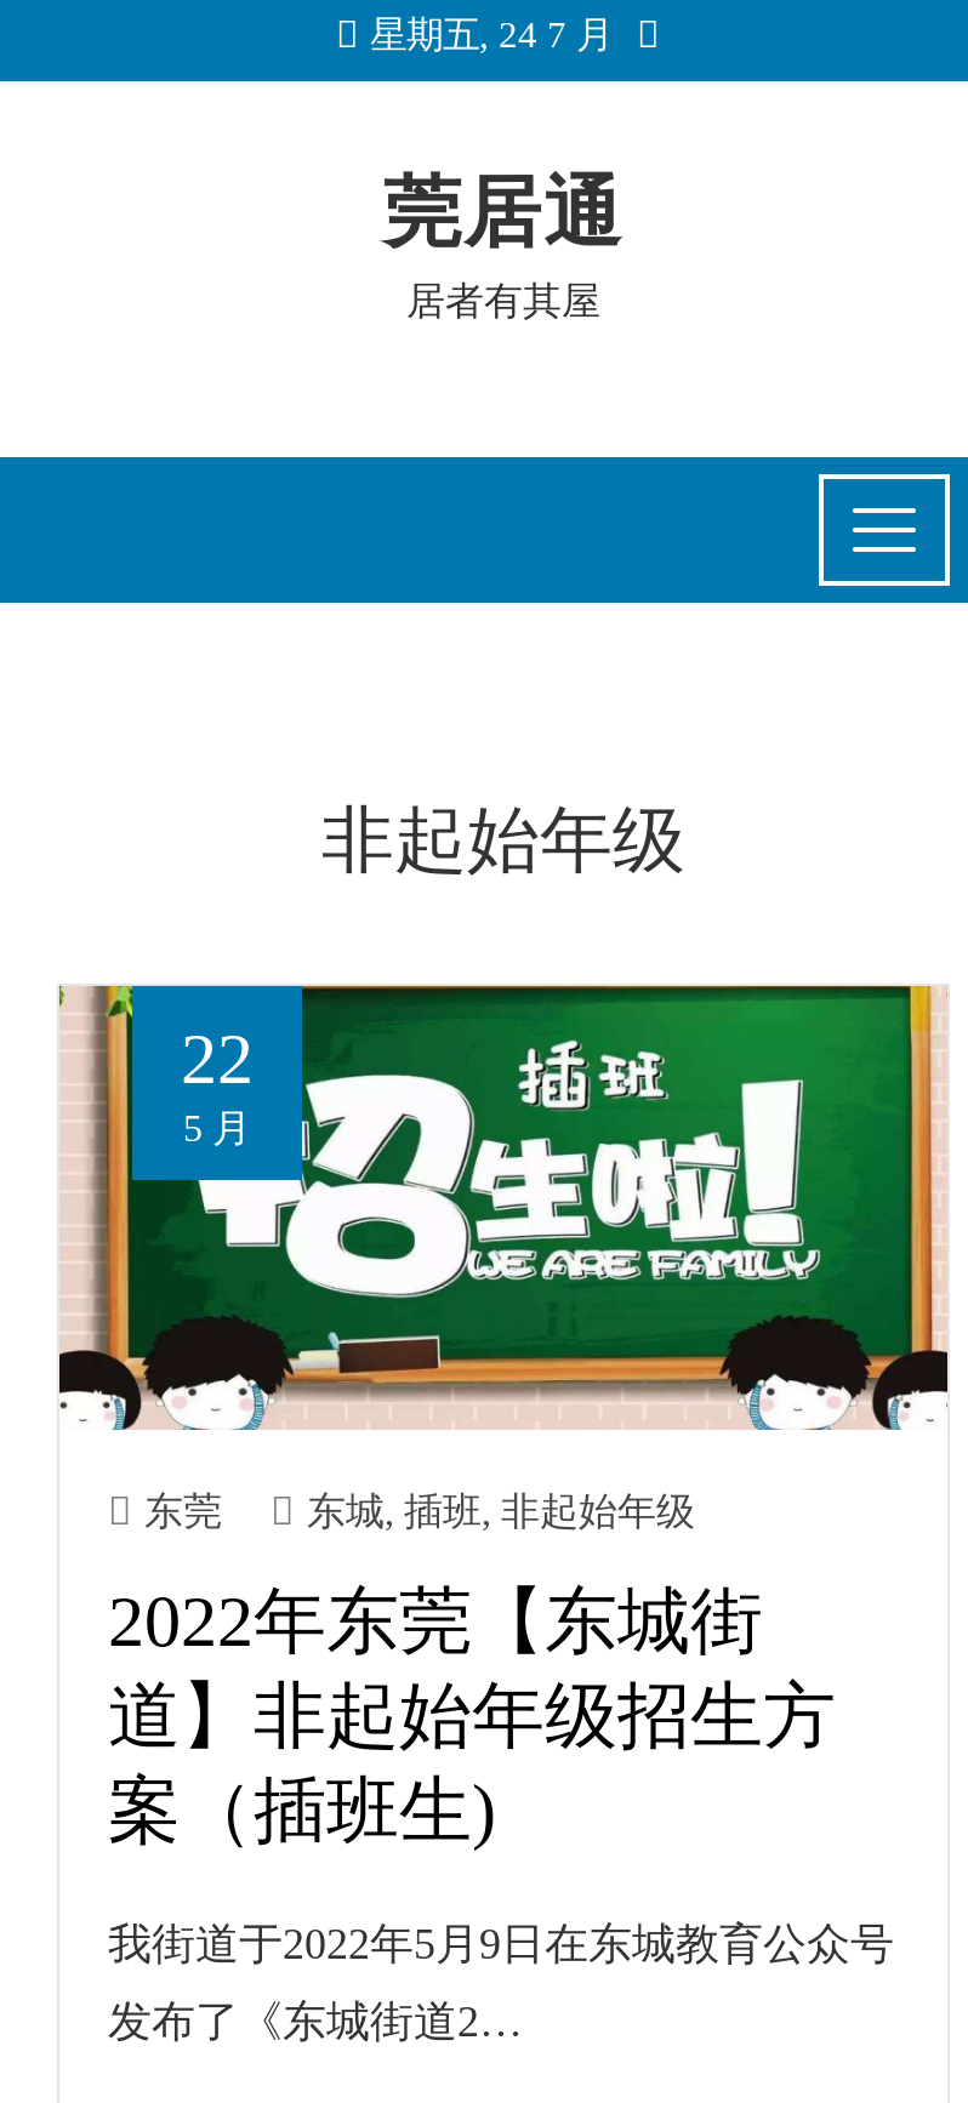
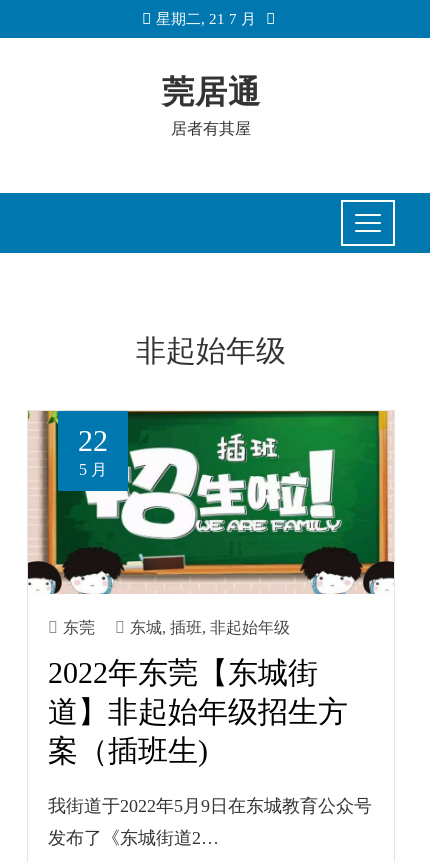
[370,13,613,55] 星期五, 24 7 月 -> [156,10,256,27] 星期二, 21 7 月

